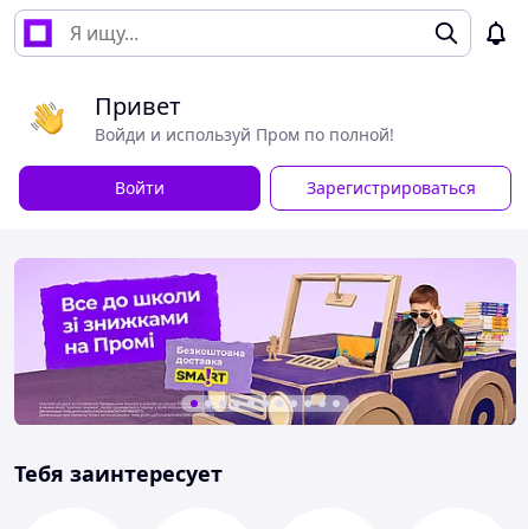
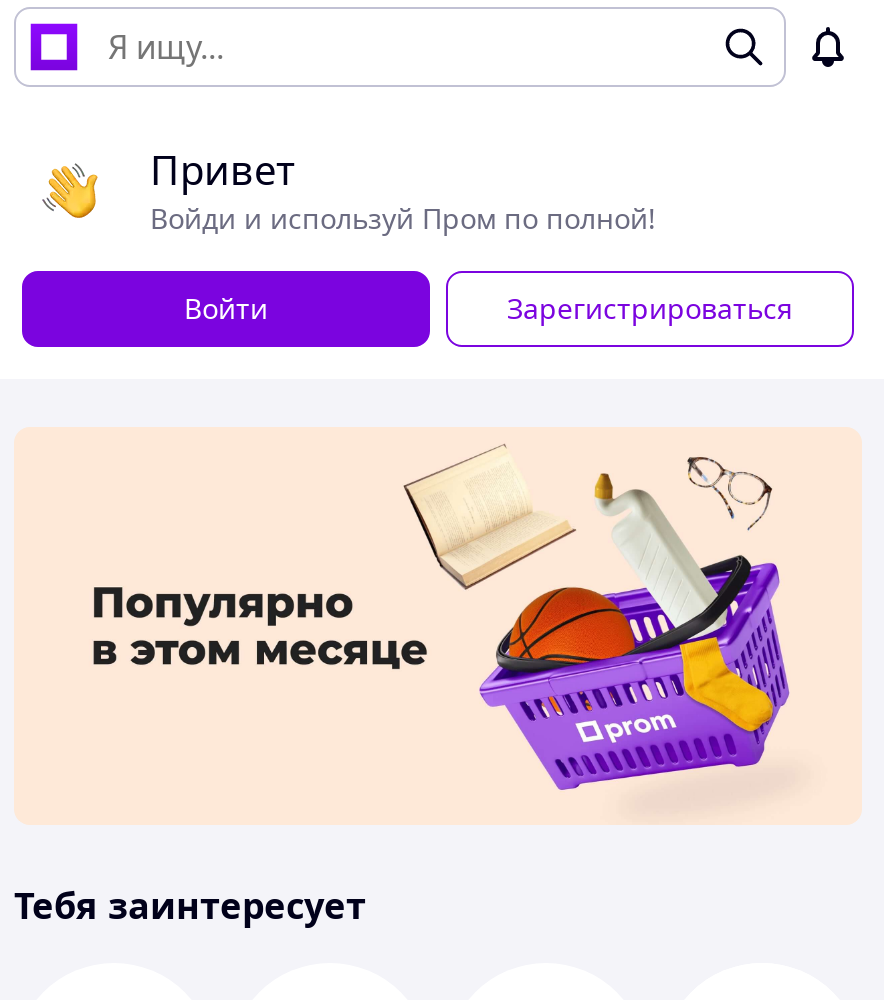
[13,258,517,426] [image] -> [16,429,860,823] [image]

